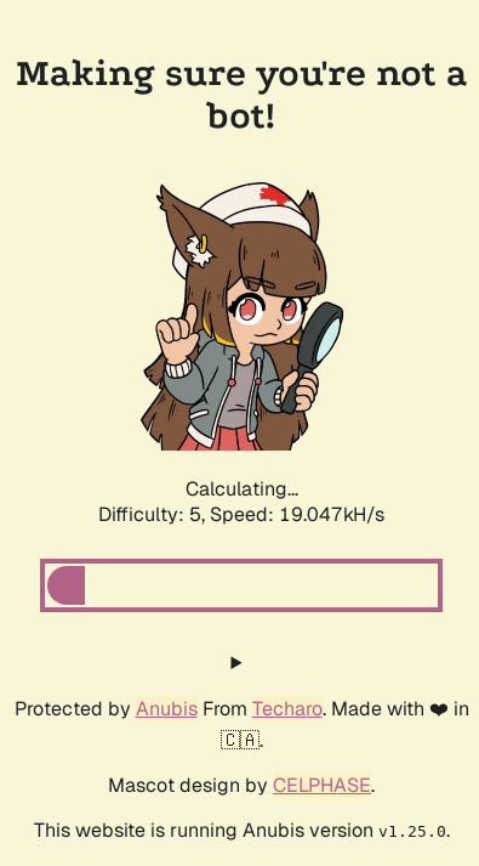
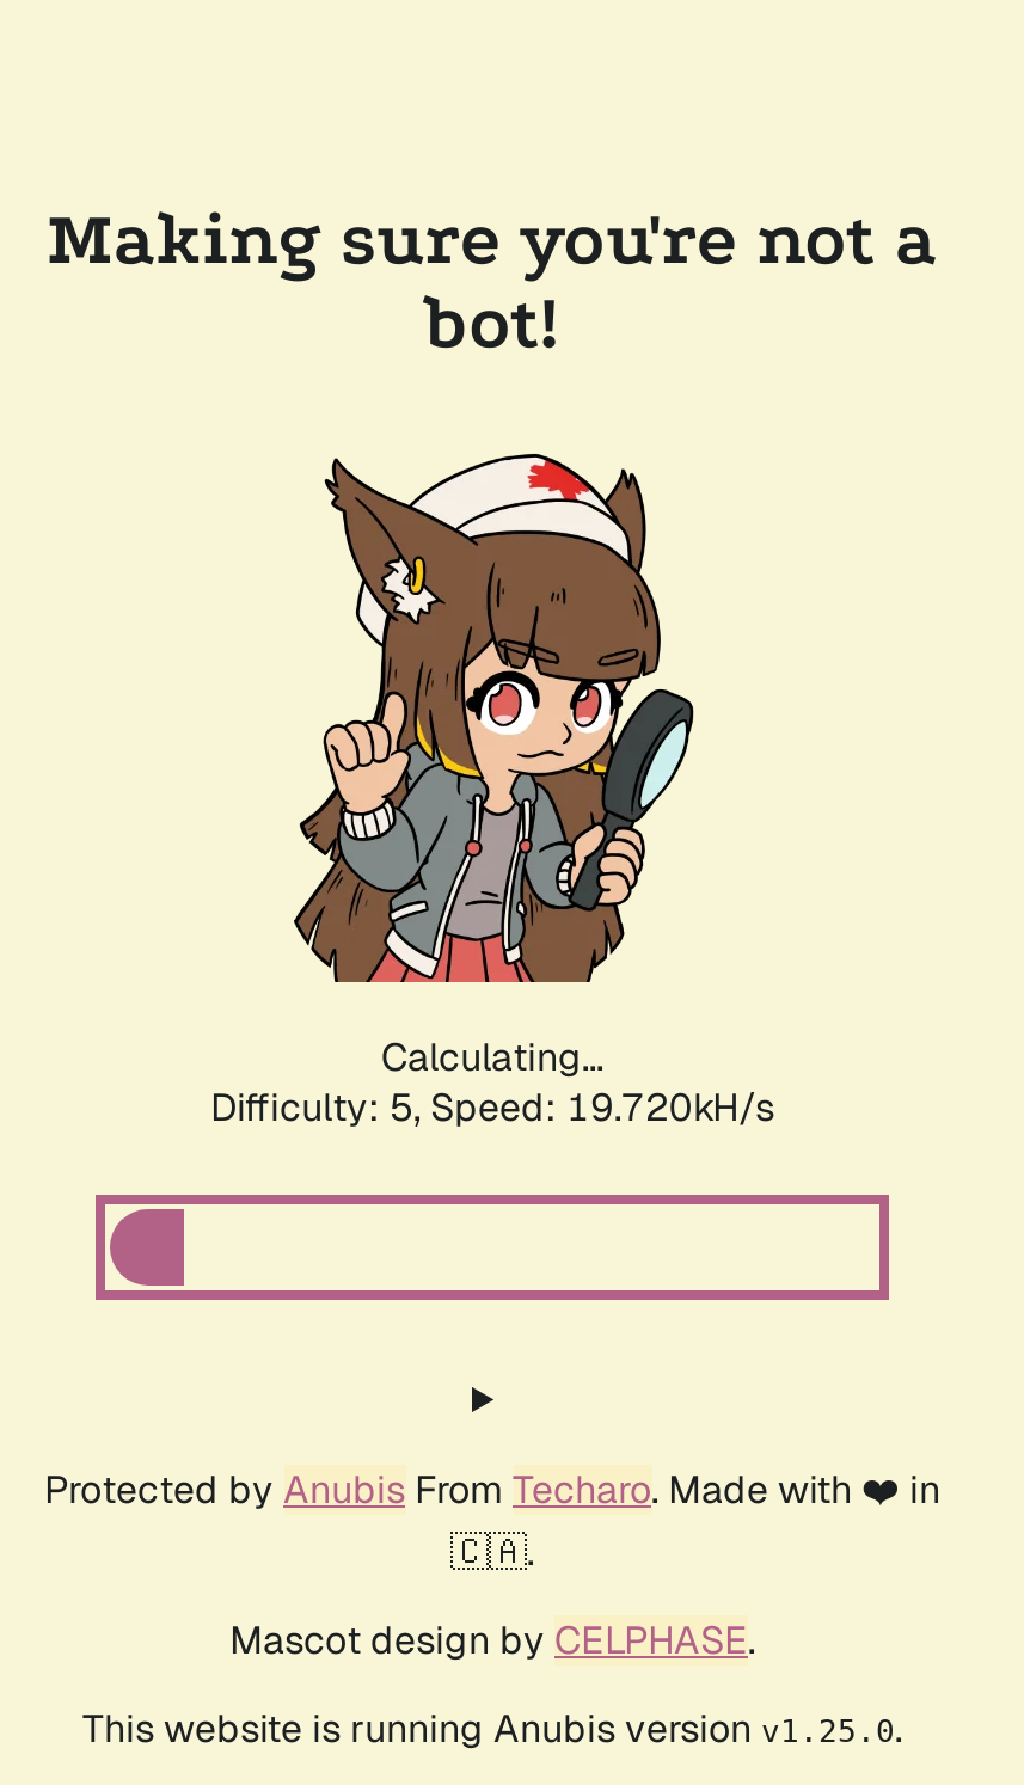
[98,502,384,527] Difficulty: 5, Speed: 19.047kH/s -> [210,1082,774,1133] Difficulty: 5, Speed: 19.720kH/s

